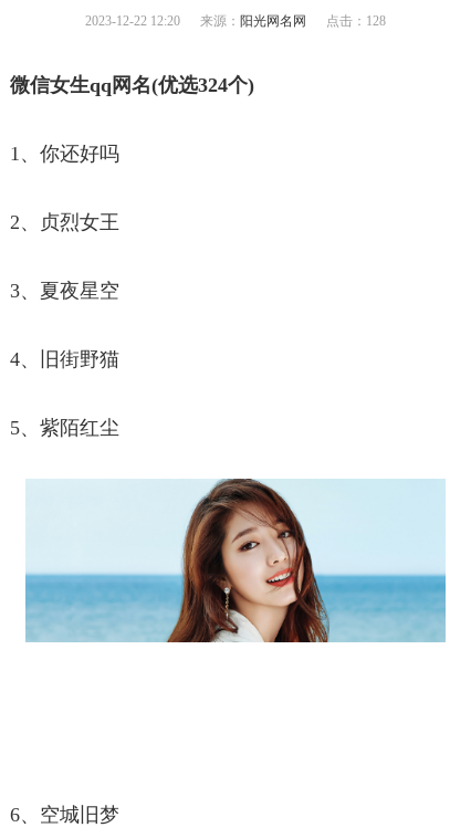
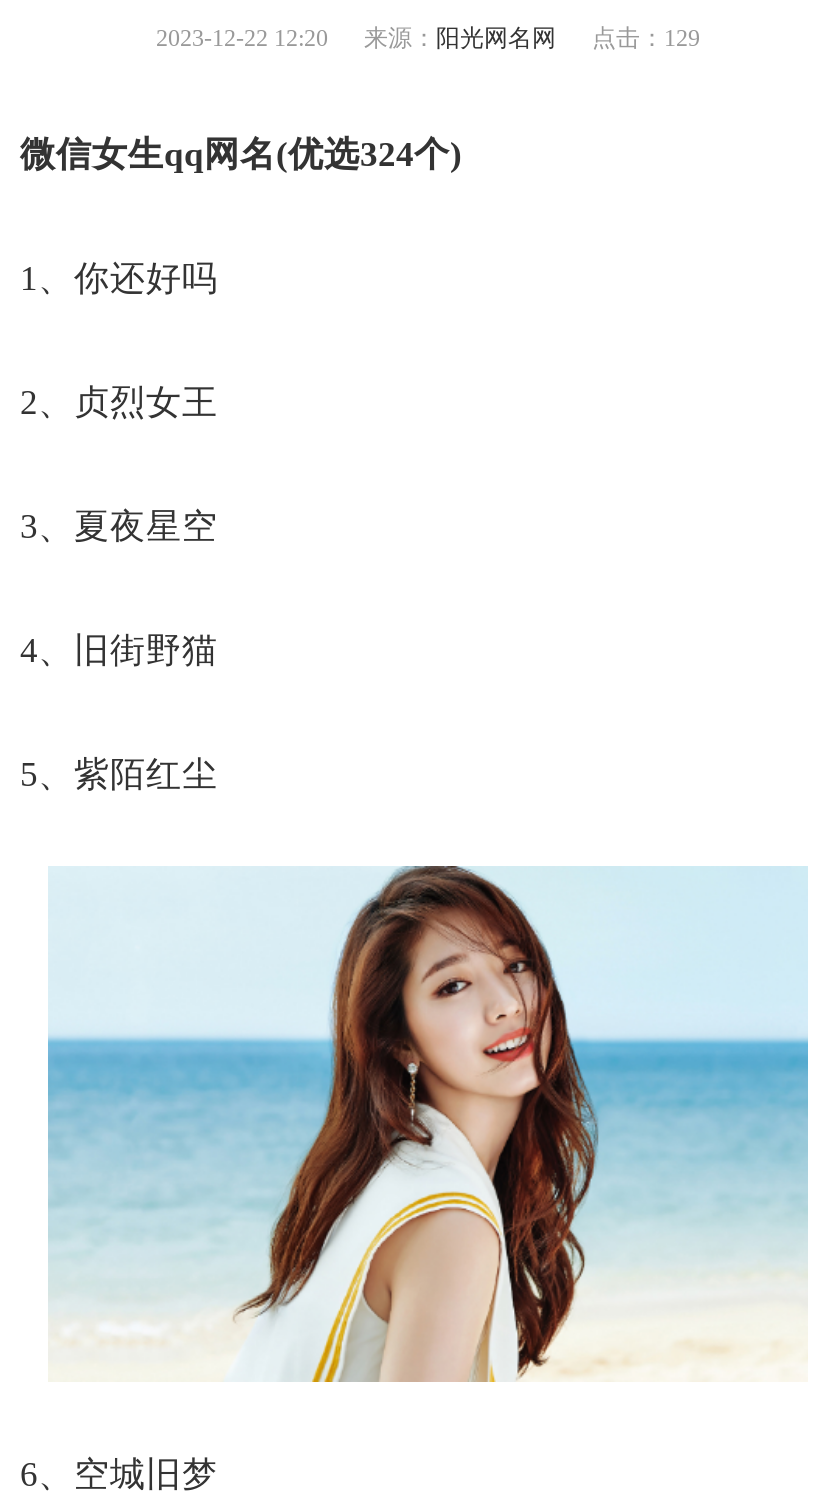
[85,13,386,29] 2023-12-22 12:20 来源：阳光网名网 点击：128 -> [156,24,700,52] 2023-12-22 12:20 来源：阳光网名网 点击：129
none -> [48,1162,808,1384] [image]

